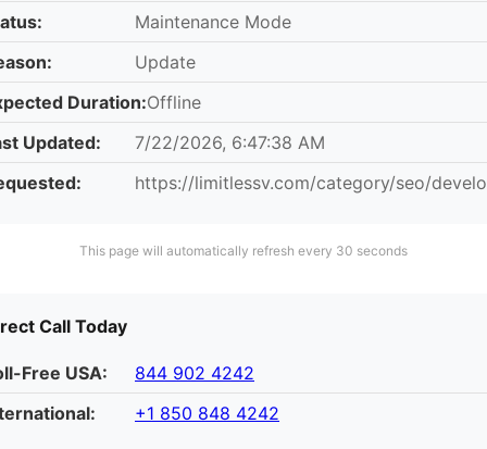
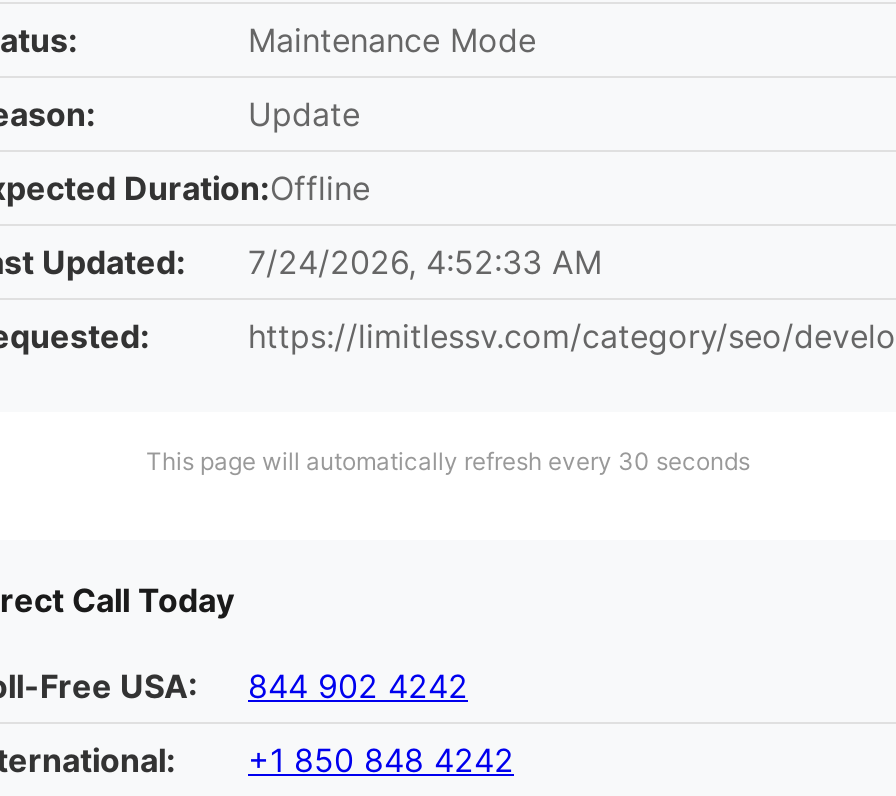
[135,131,325,153] 7/22/2026, 6:47:38 AM -> [248,242,602,282] 7/24/2026, 4:52:33 AM

